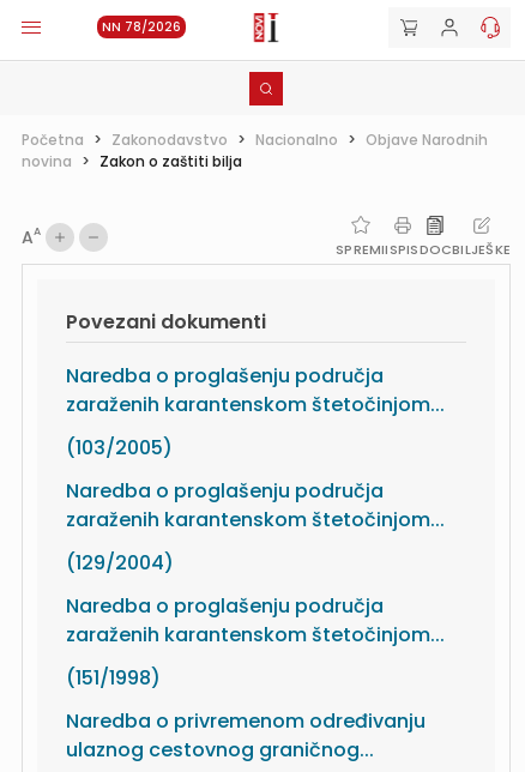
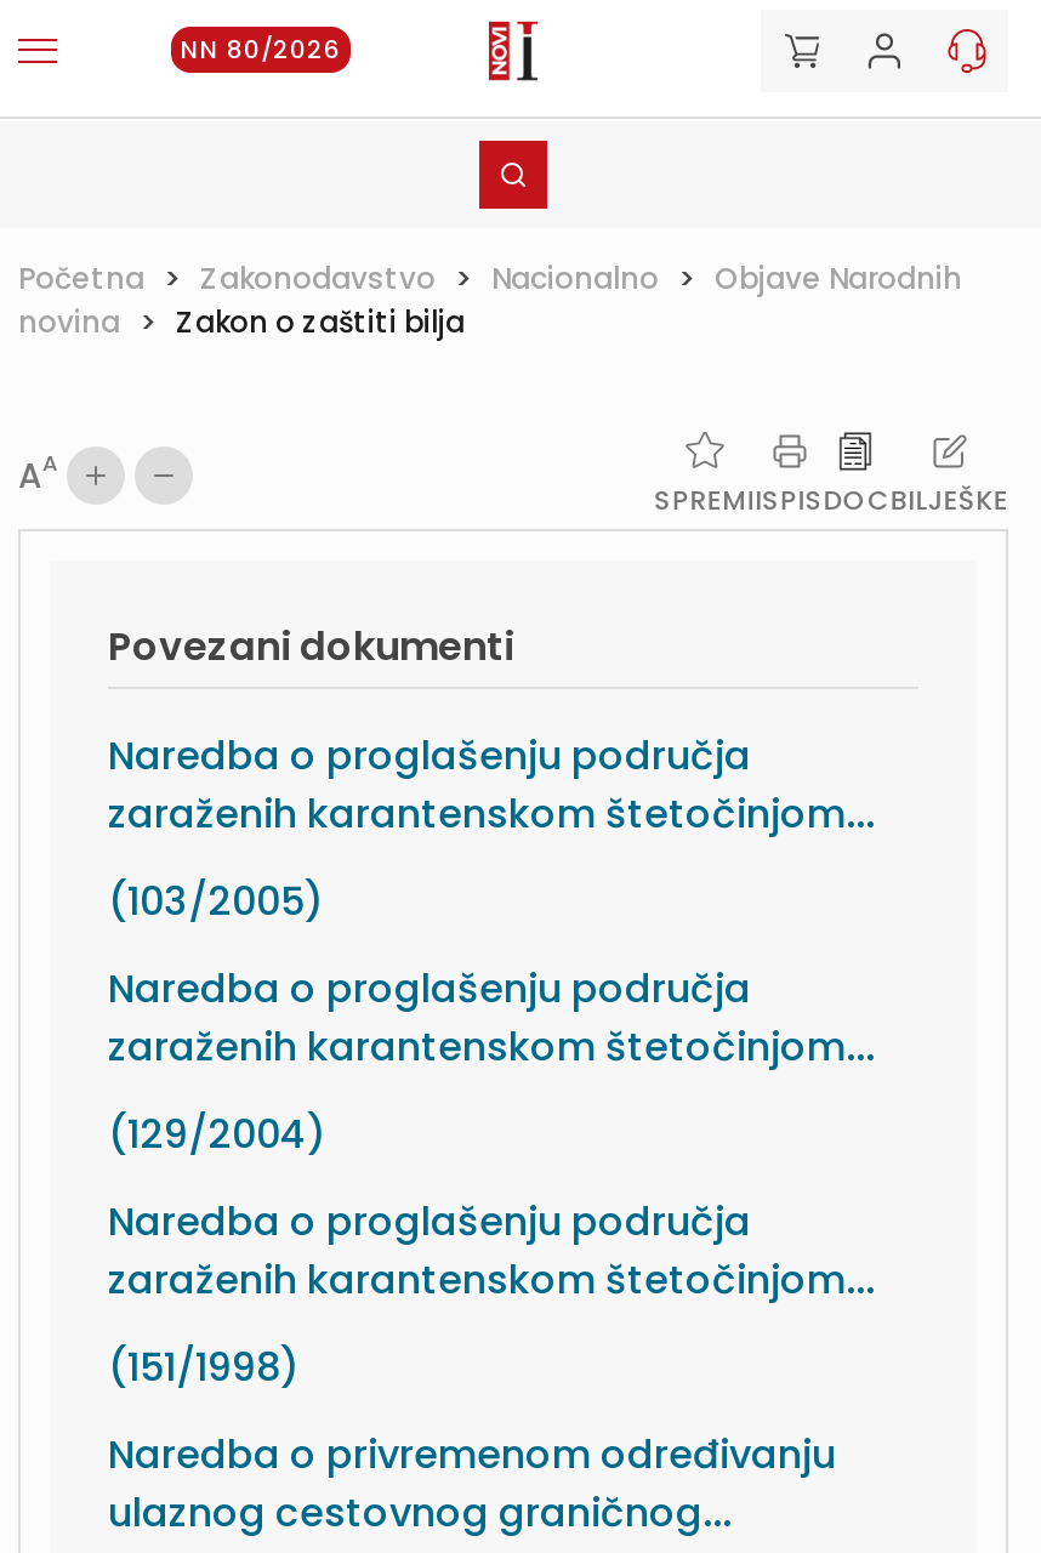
[102,18,181,36] NN 78/2026 -> [181,32,341,68] NN 80/2026

